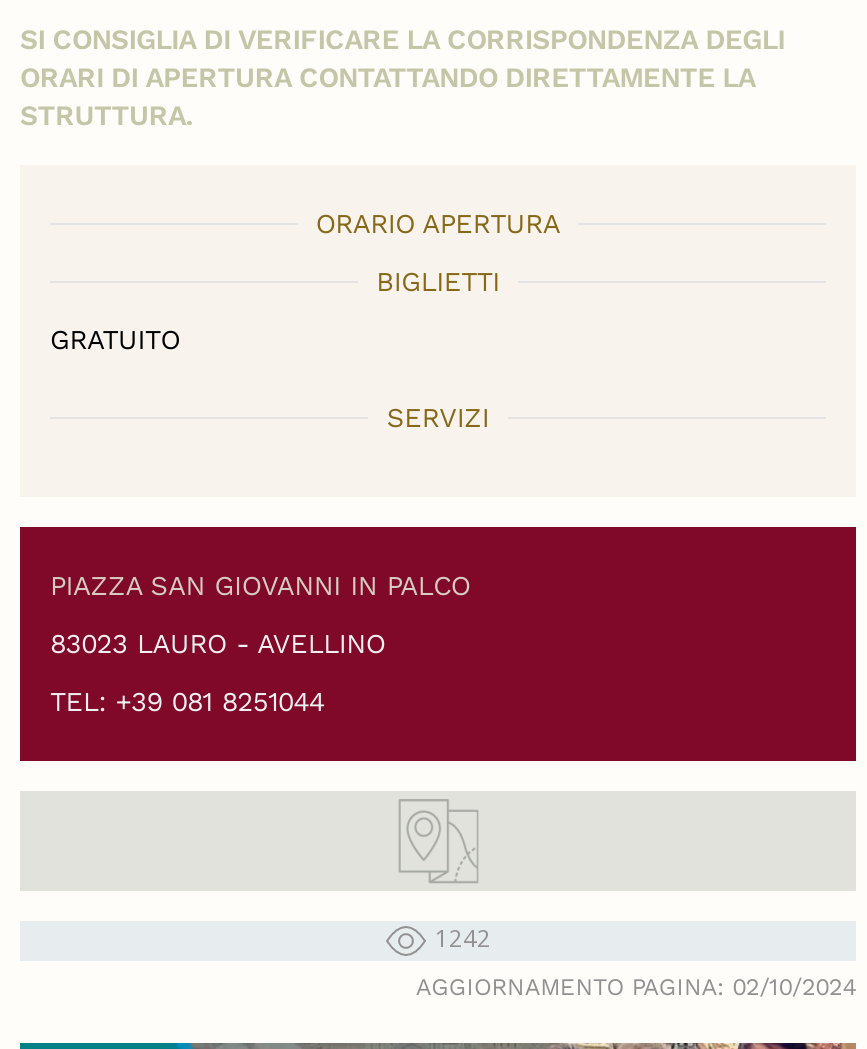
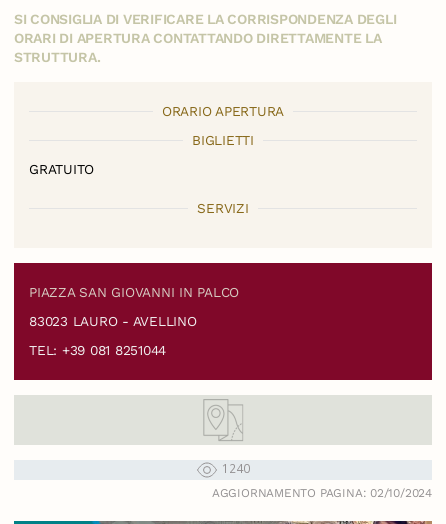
[435,920,491,952] 1242 -> [221,460,249,476] 1240

